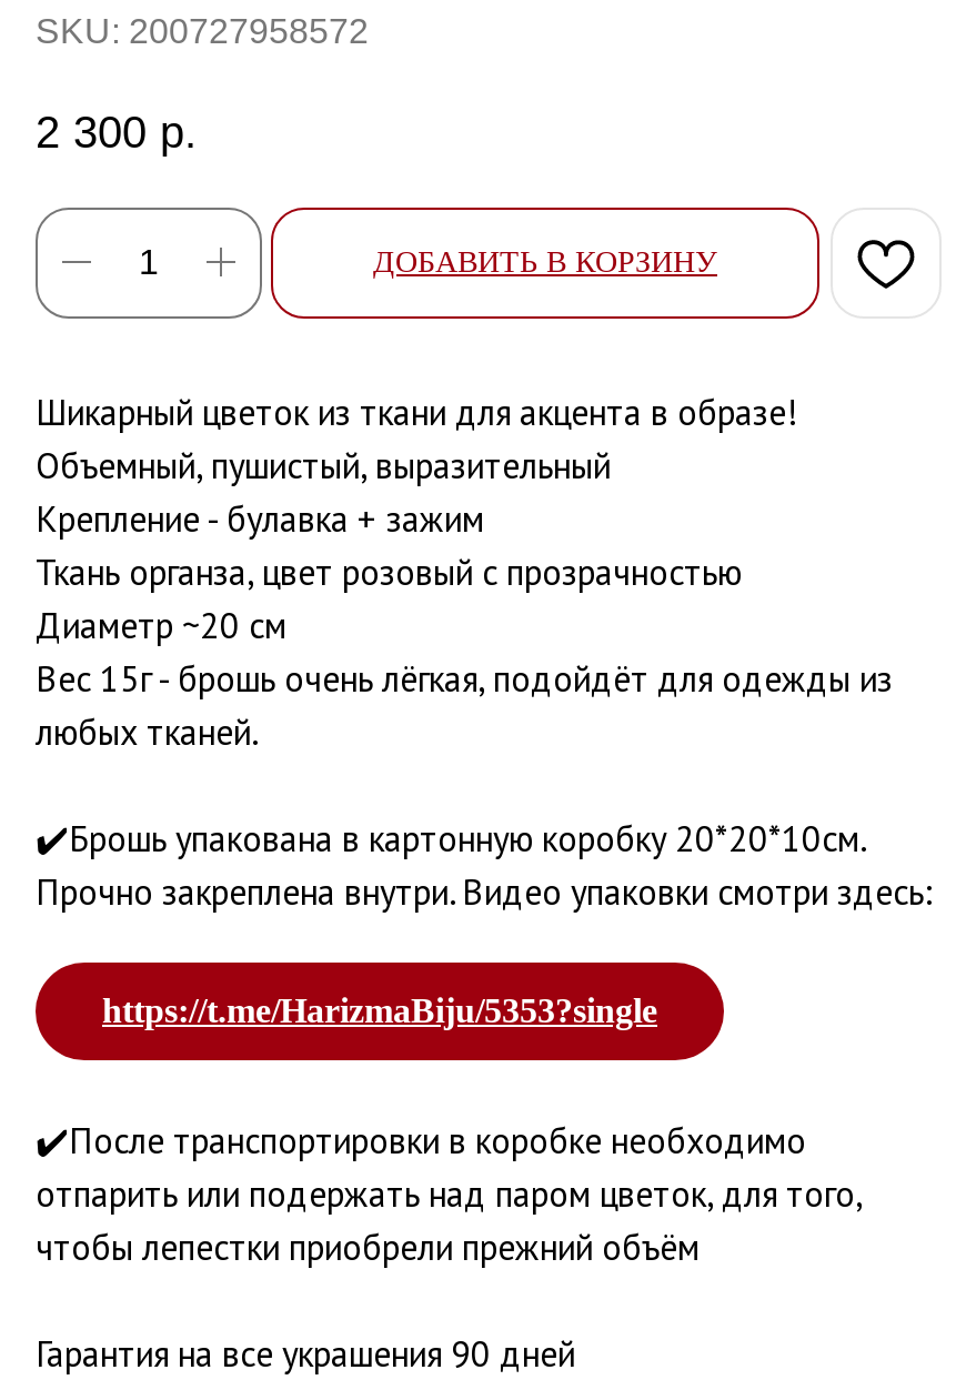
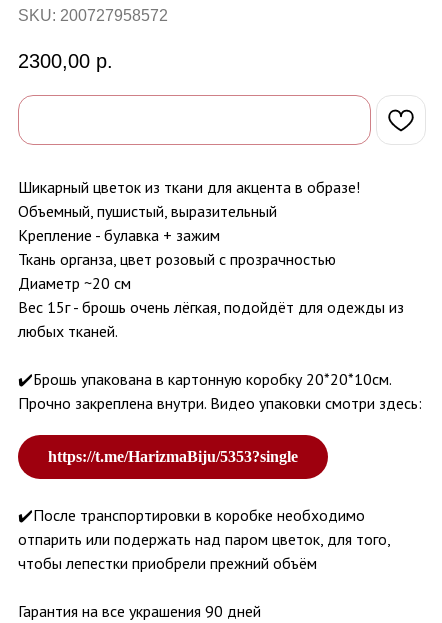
[36,107,717,278] 2 300 р. | ДОБАВИТЬ В КОРЗИНУ -> [18,50,113,72] 2300,00 р.

